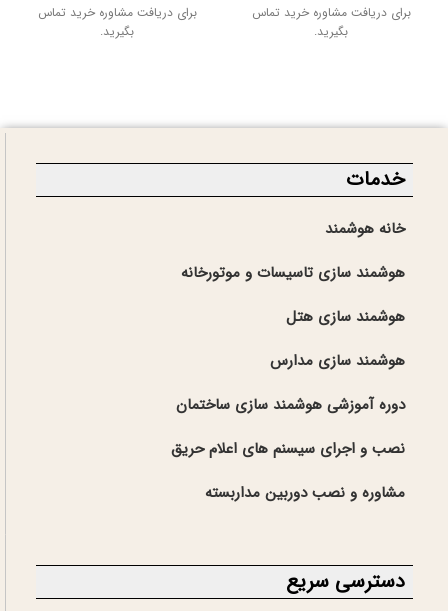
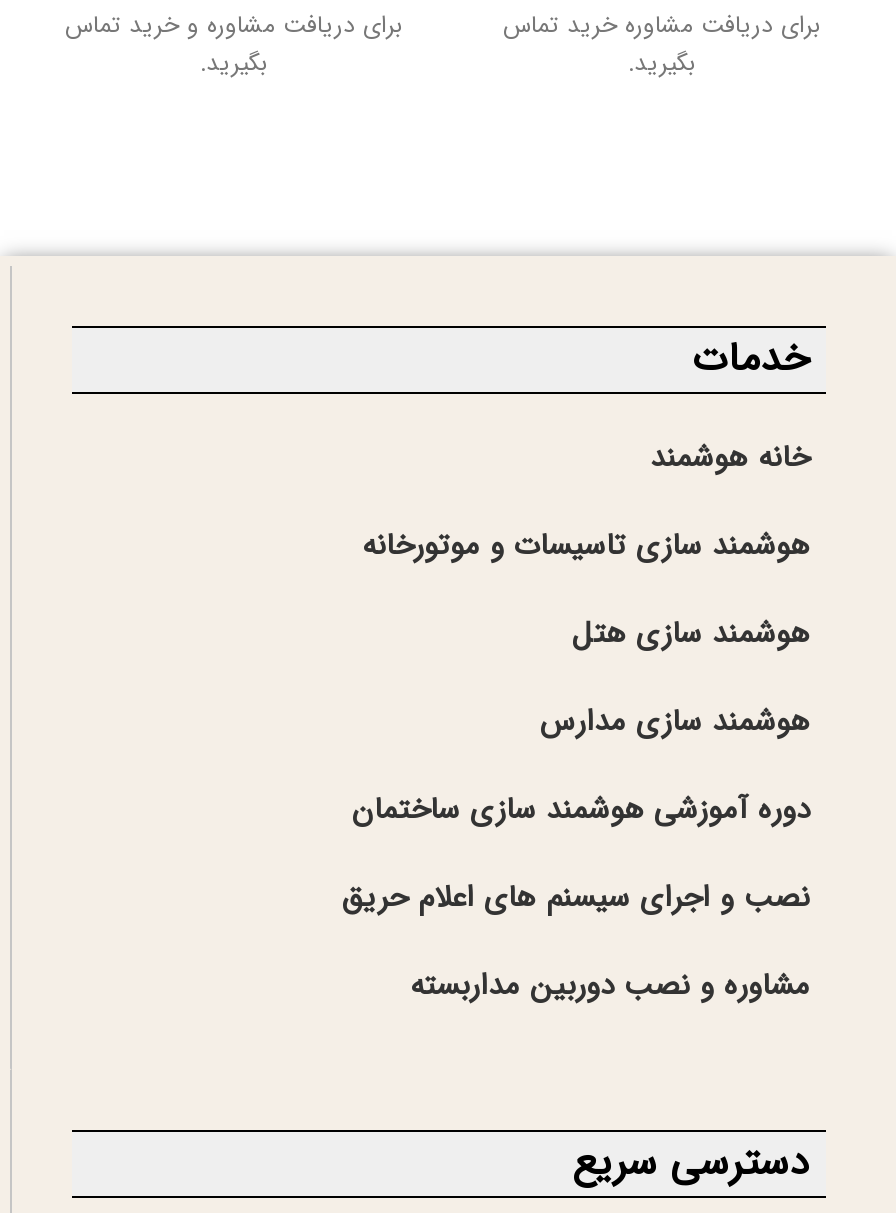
[37,3,196,22] برای دریافت مشاوره خرید تماس -> [65,6,403,44] برای دریافت مشاوره و خرید تماس

